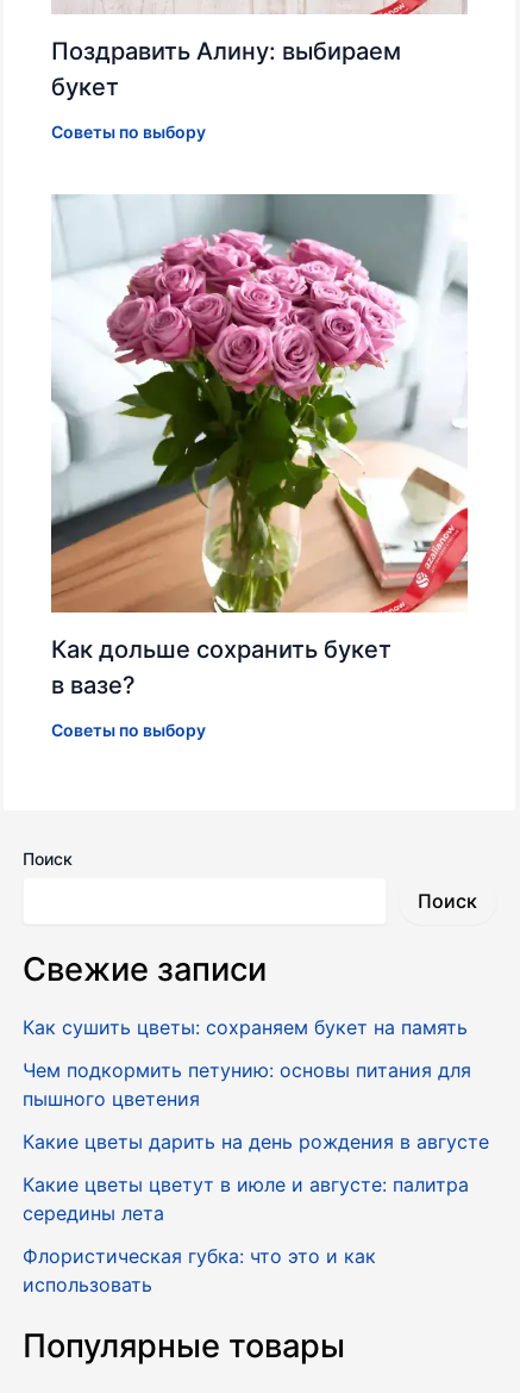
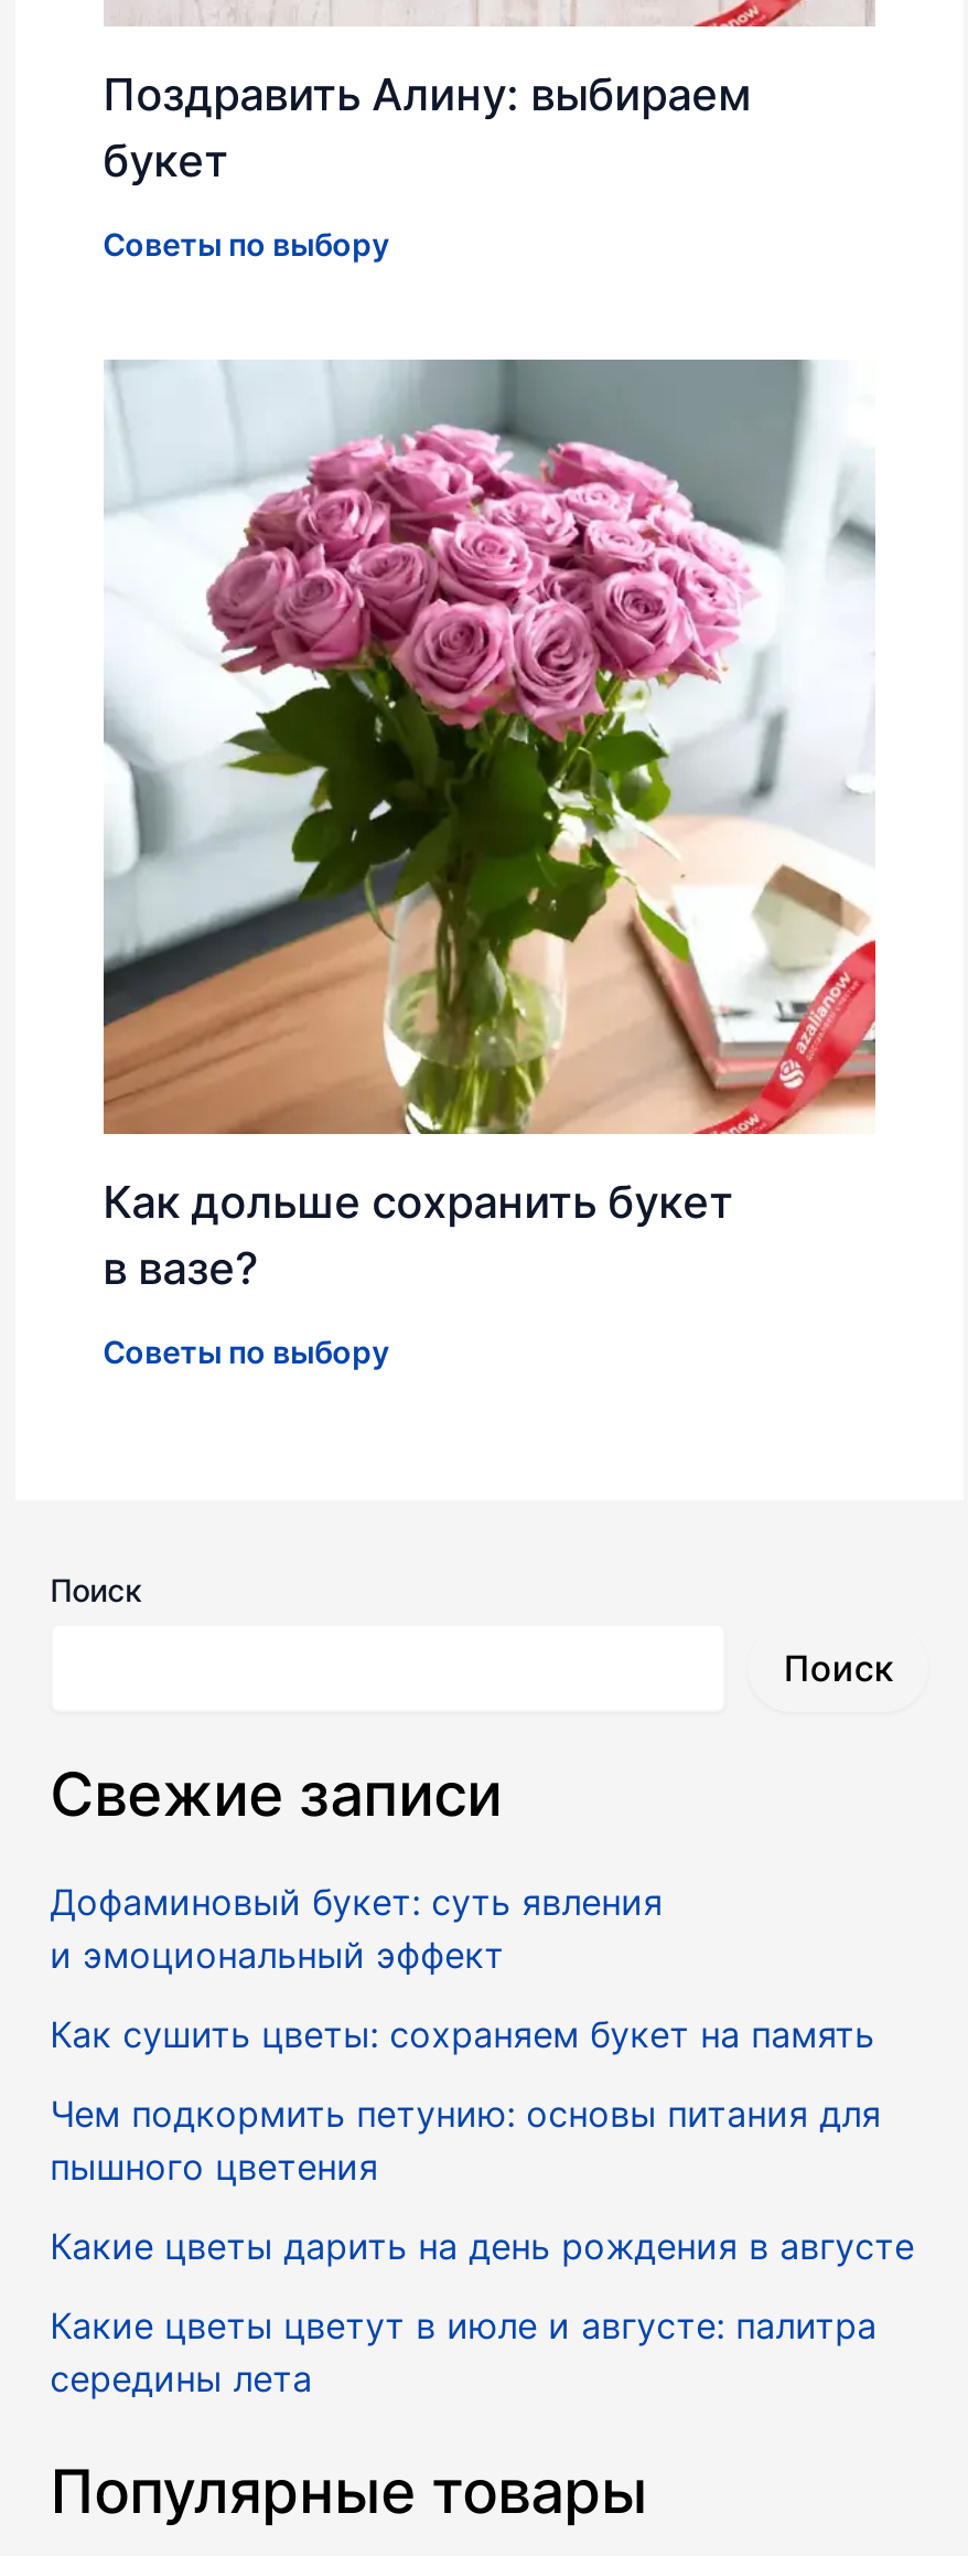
none -> [50,1880,663,1977] Дофаминовый букет: суть явления | и эмоциональный эффект
moved [22,1015,489,1225] -> [50,2012,914,2401]: Как сушить цветы: сохраняем букет на память | Чем подкормить петунию: основы питания для | пышного цветения | Какие цветы дарить на день рождения в августе | Какие цветы цветут в июле и августе: палитра | середины лета
[22,1244,376,1297] Флористическая губка: что это и как | использовать -> none

